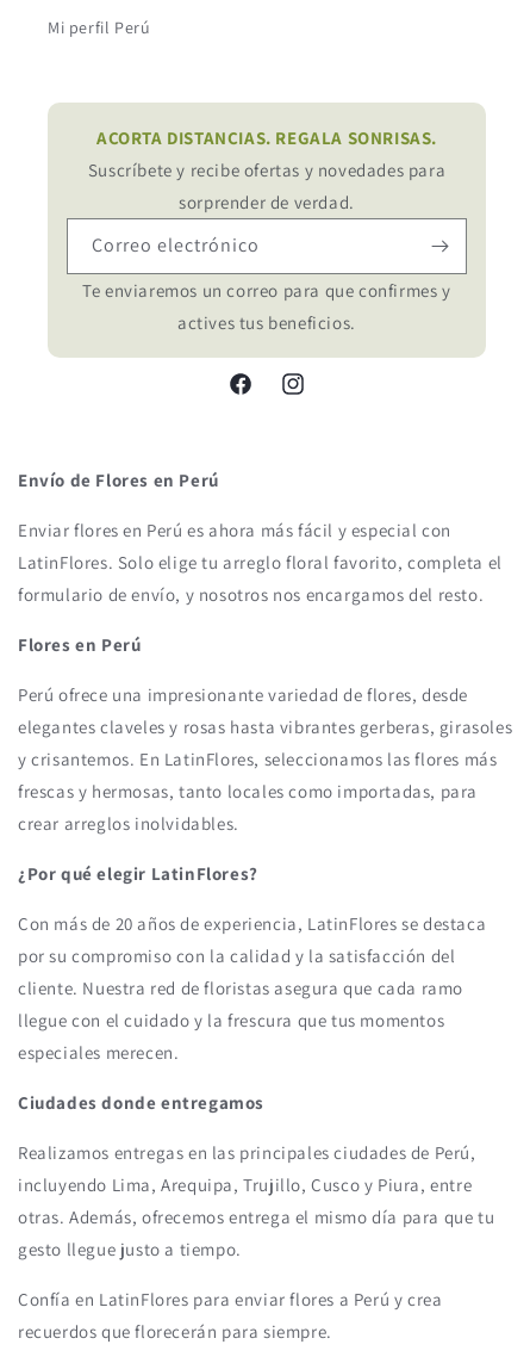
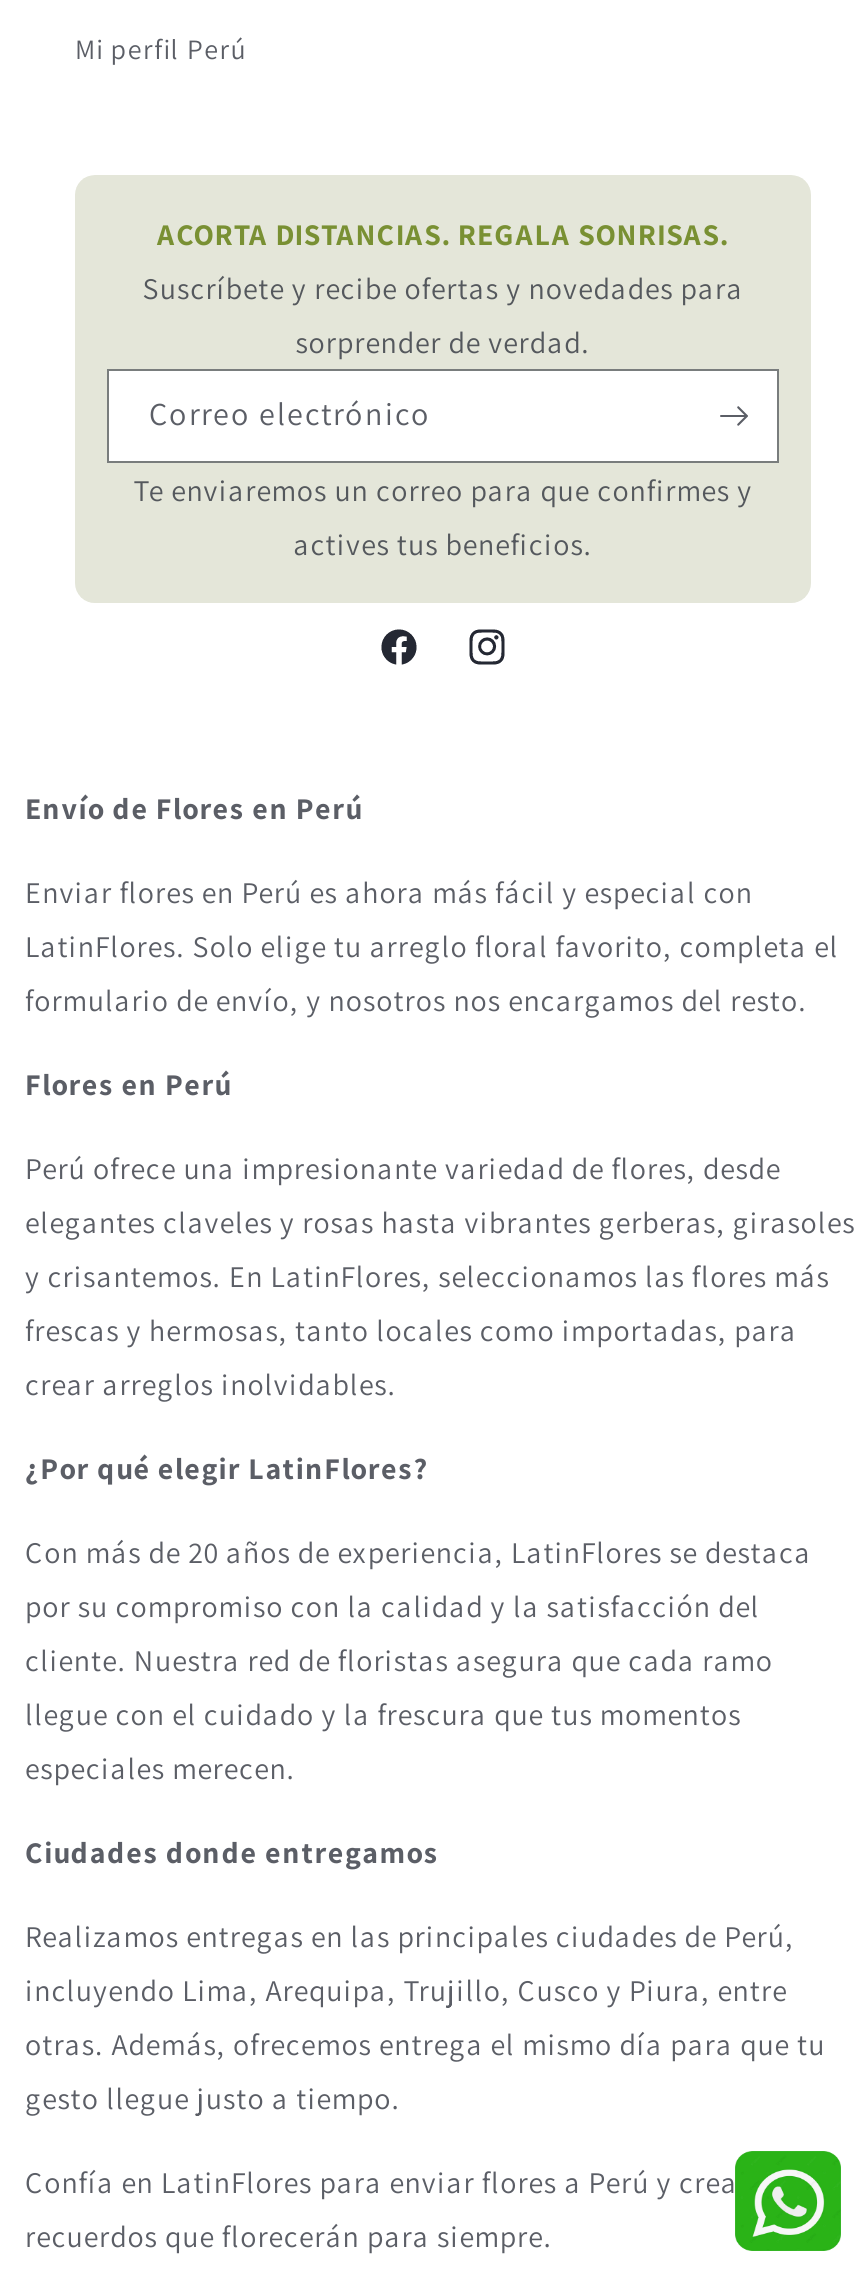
none -> [731,2148,845,2254] [image]

